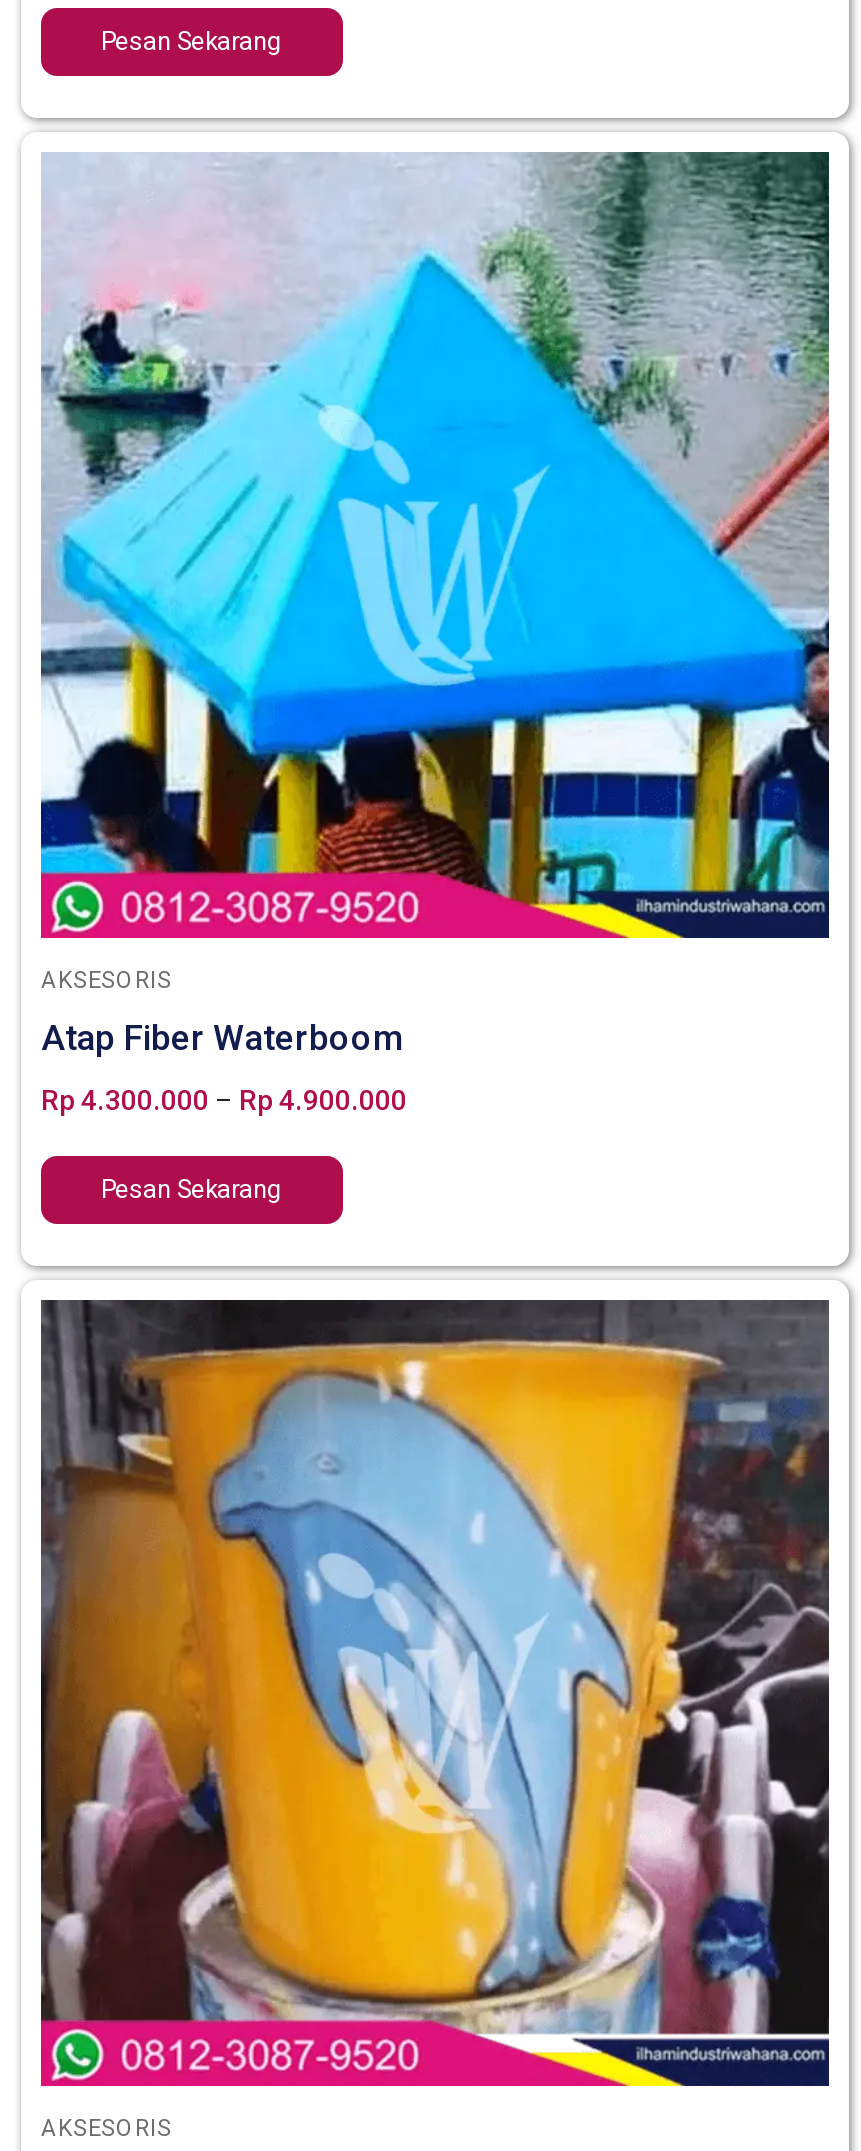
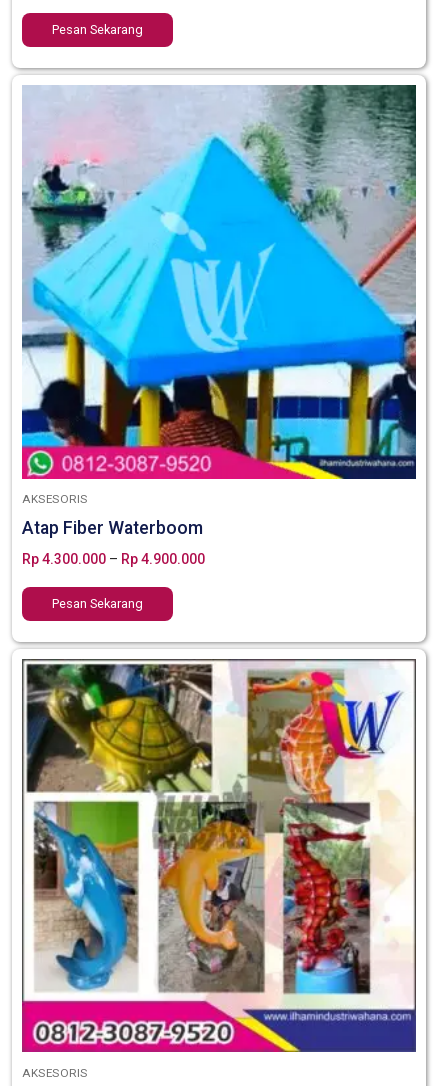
[39,1300,829,2088] [image] -> [21,659,417,1053] [image]

